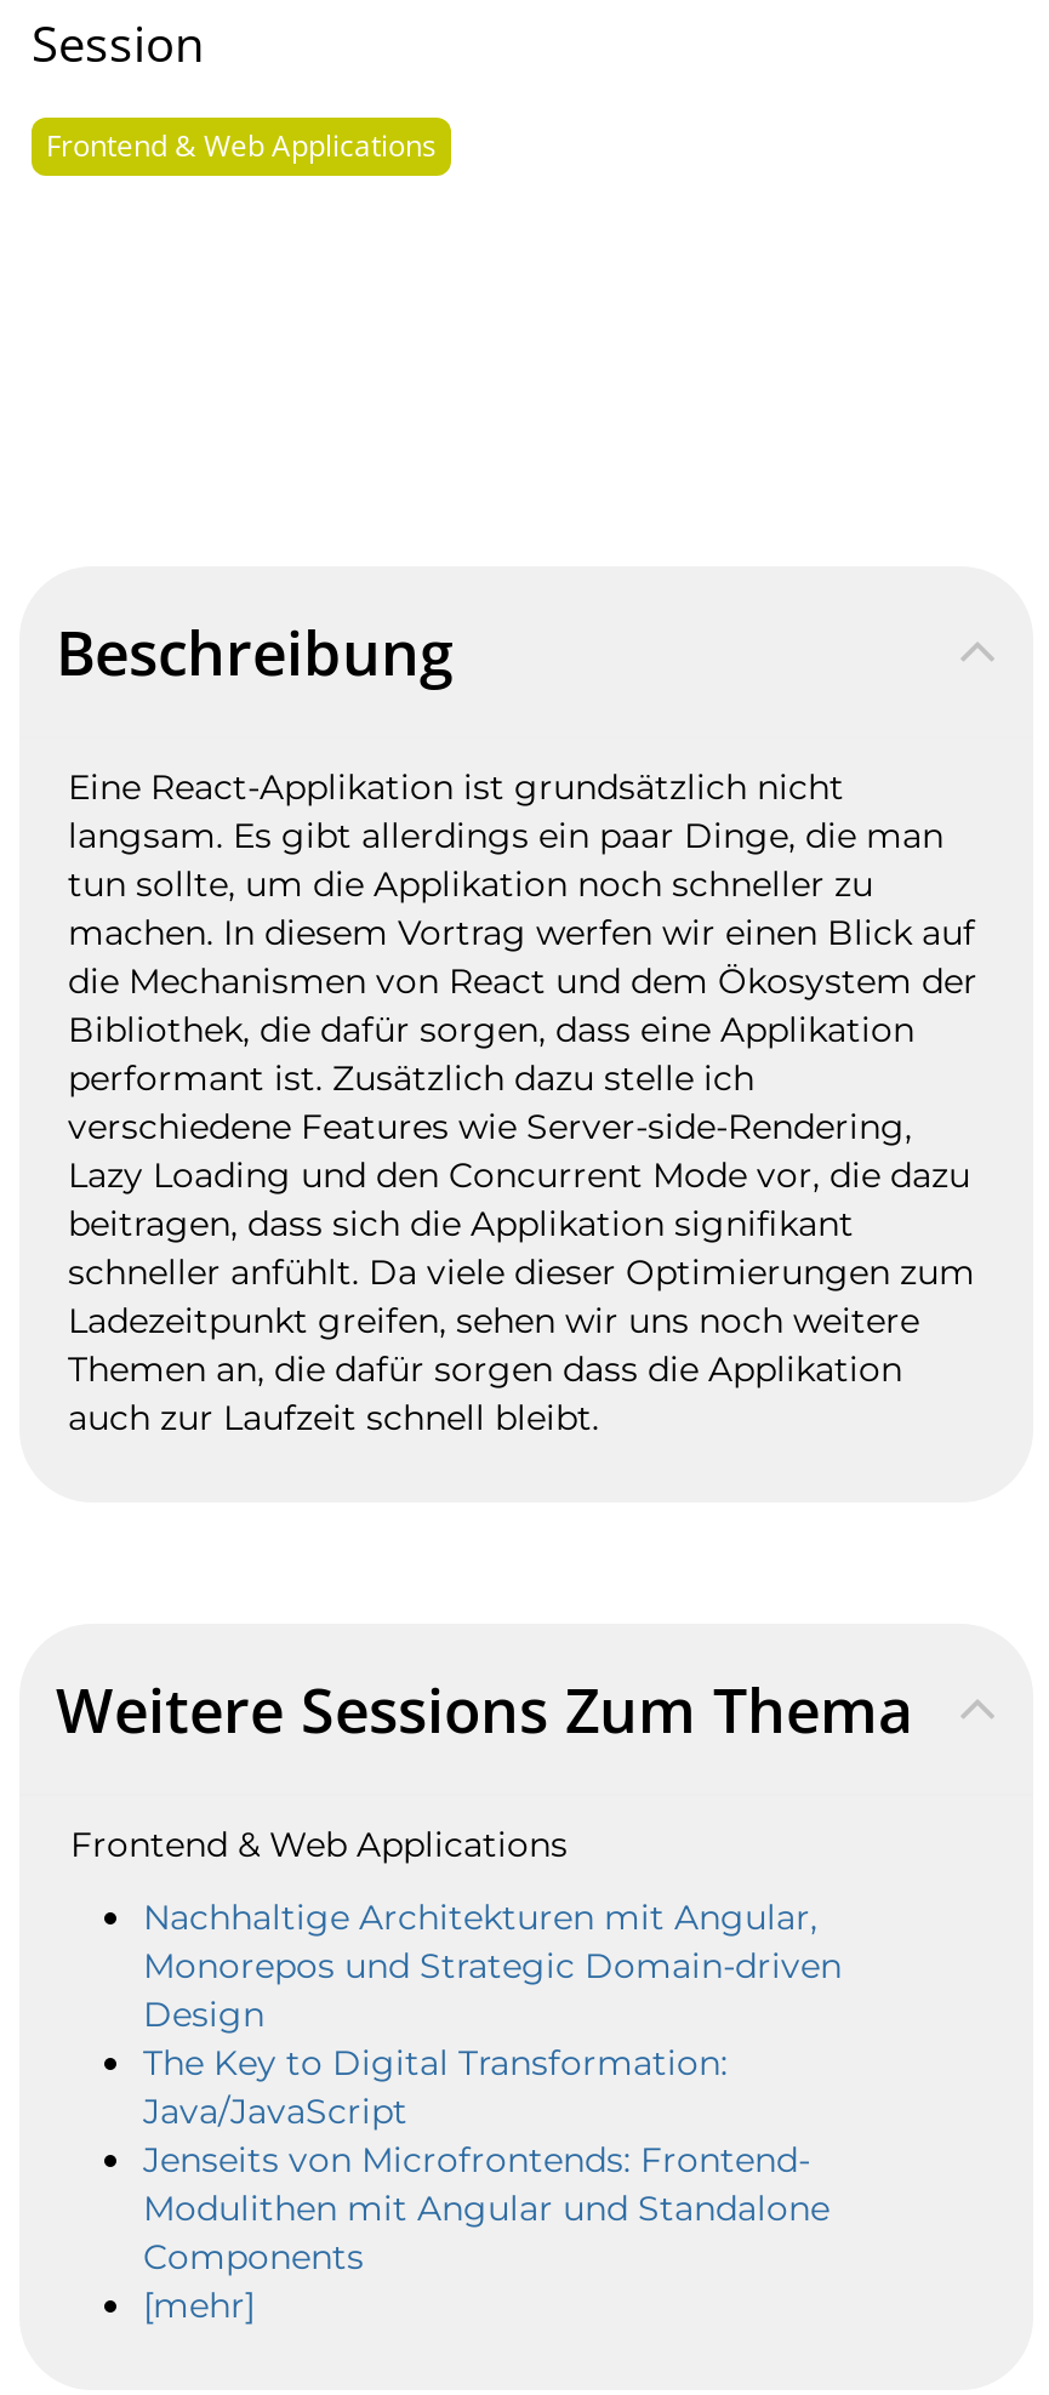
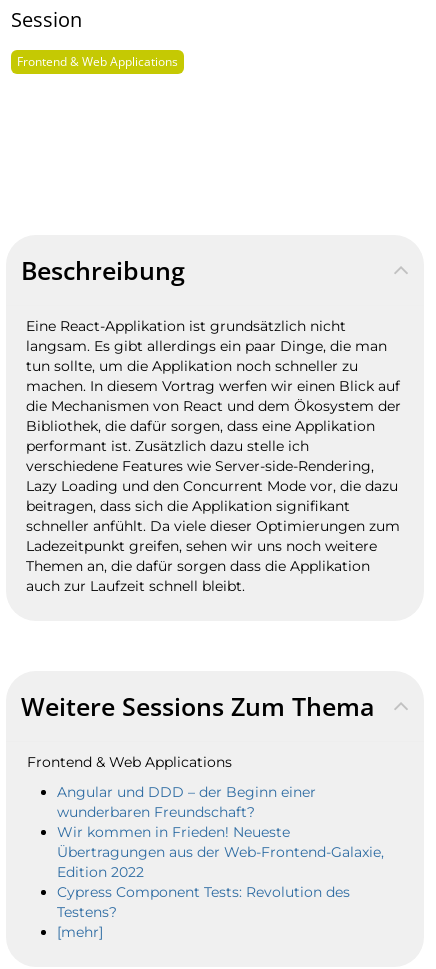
[143,1895,842,2279] Nachhaltige Architekturen mit Angular, | Monorepos und Strategic Domain-driven | Design | The Key to Digital Transformation: | Java/JavaScript | Jenseits von Microfrontends: Frontend- | Modulithen mit Angular und Standalone | Components -> [57,783,384,921] Angular und DDD – der Beginn einer | wunderbaren Freundschaft? | Wir kommen in Frieden! Neueste | Übertragungen aus der Web-Frontend-Galaxie, | Edition 2022 | Cypress Component Tests: Revolution des | Testens?

